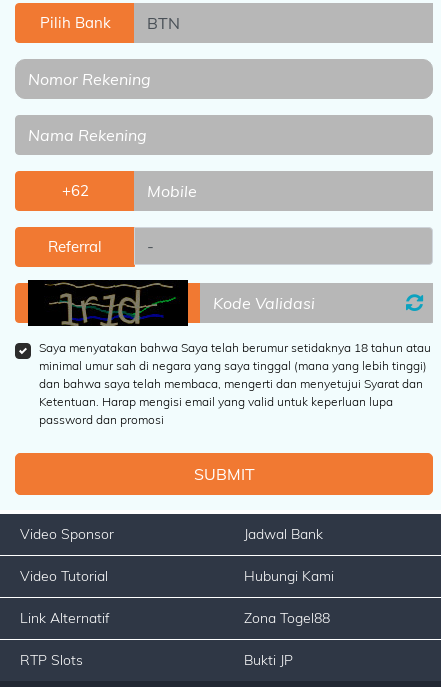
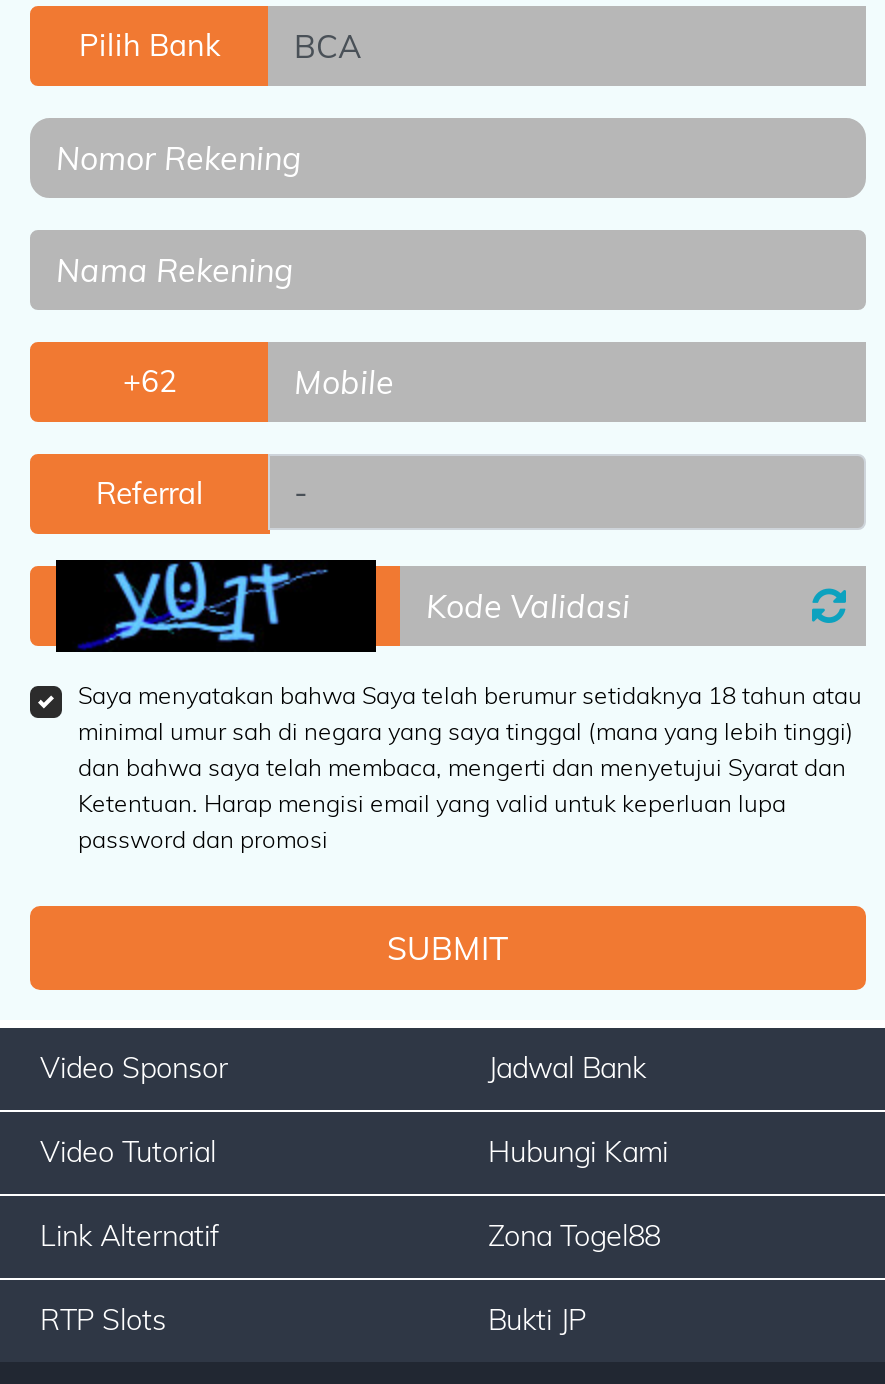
[45,280,176,327] [image] -> [106,560,348,654] [image]

